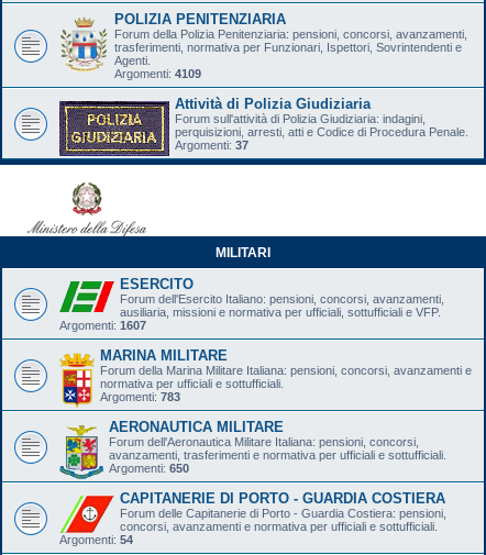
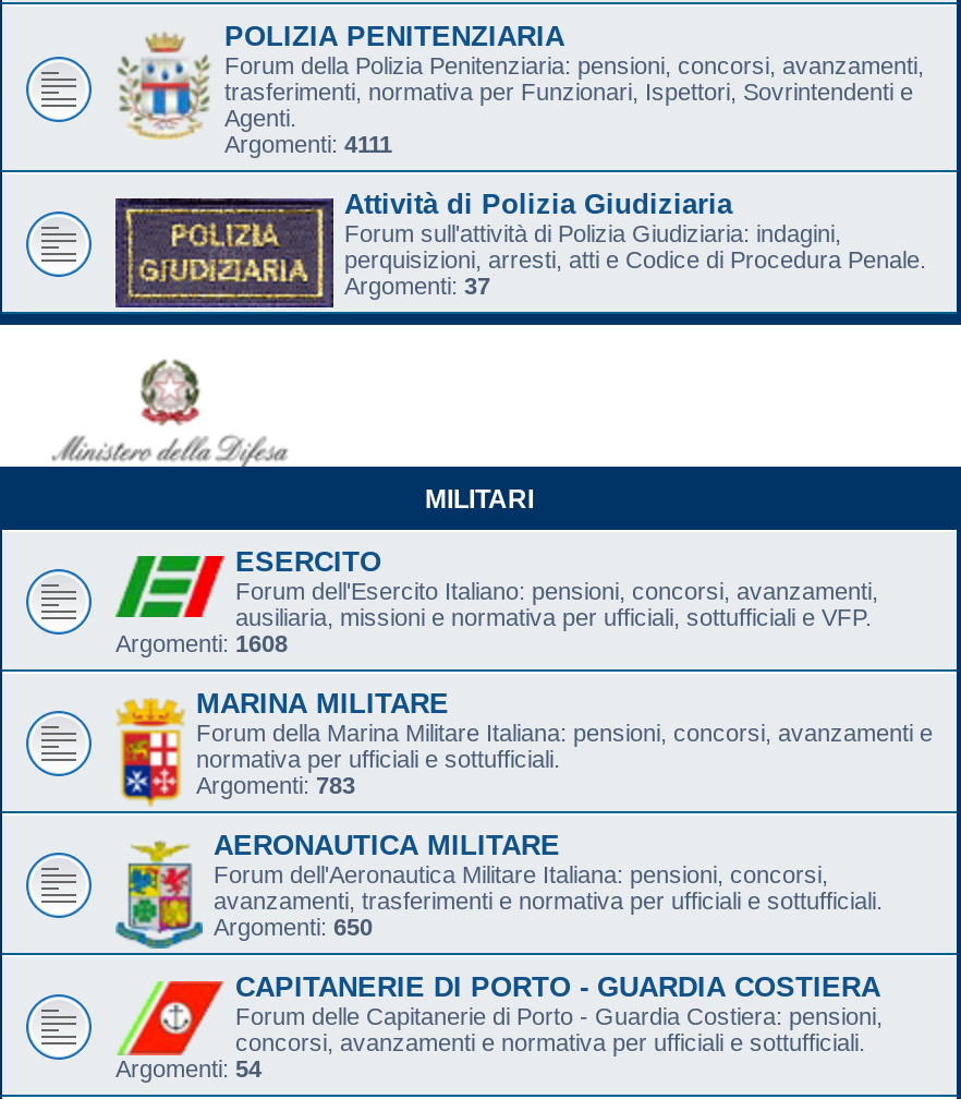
[114,67,201,80] Argomenti: 4109 -> [224,131,392,157] Argomenti: 4111
[59,319,146,332] Argomenti: 1607 -> [115,630,288,657] Argomenti: 1608

